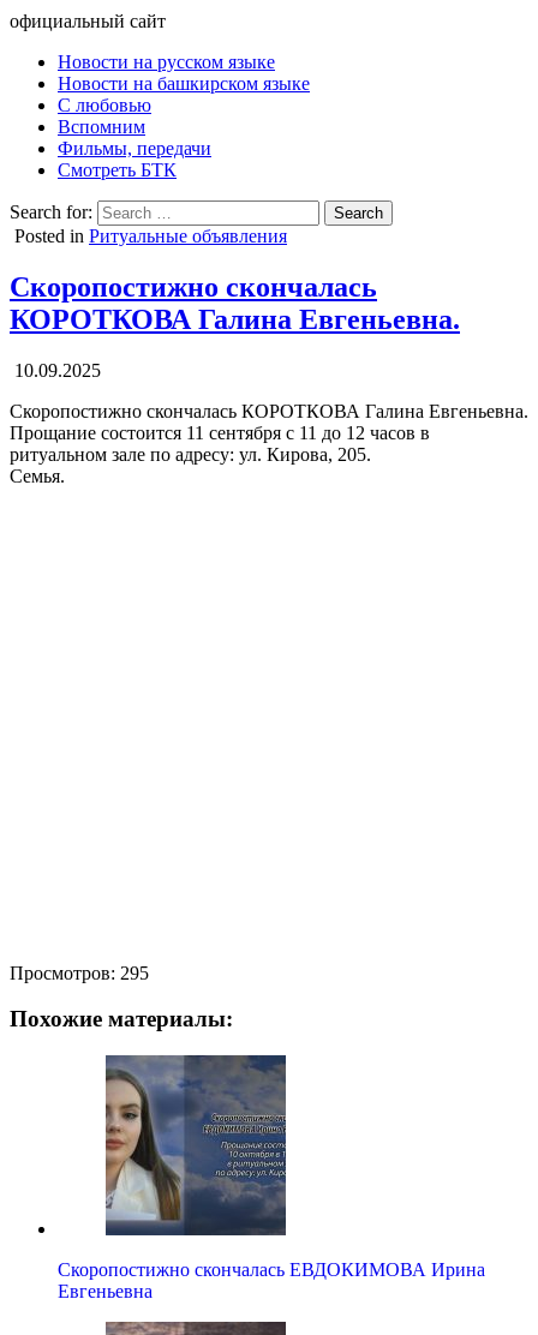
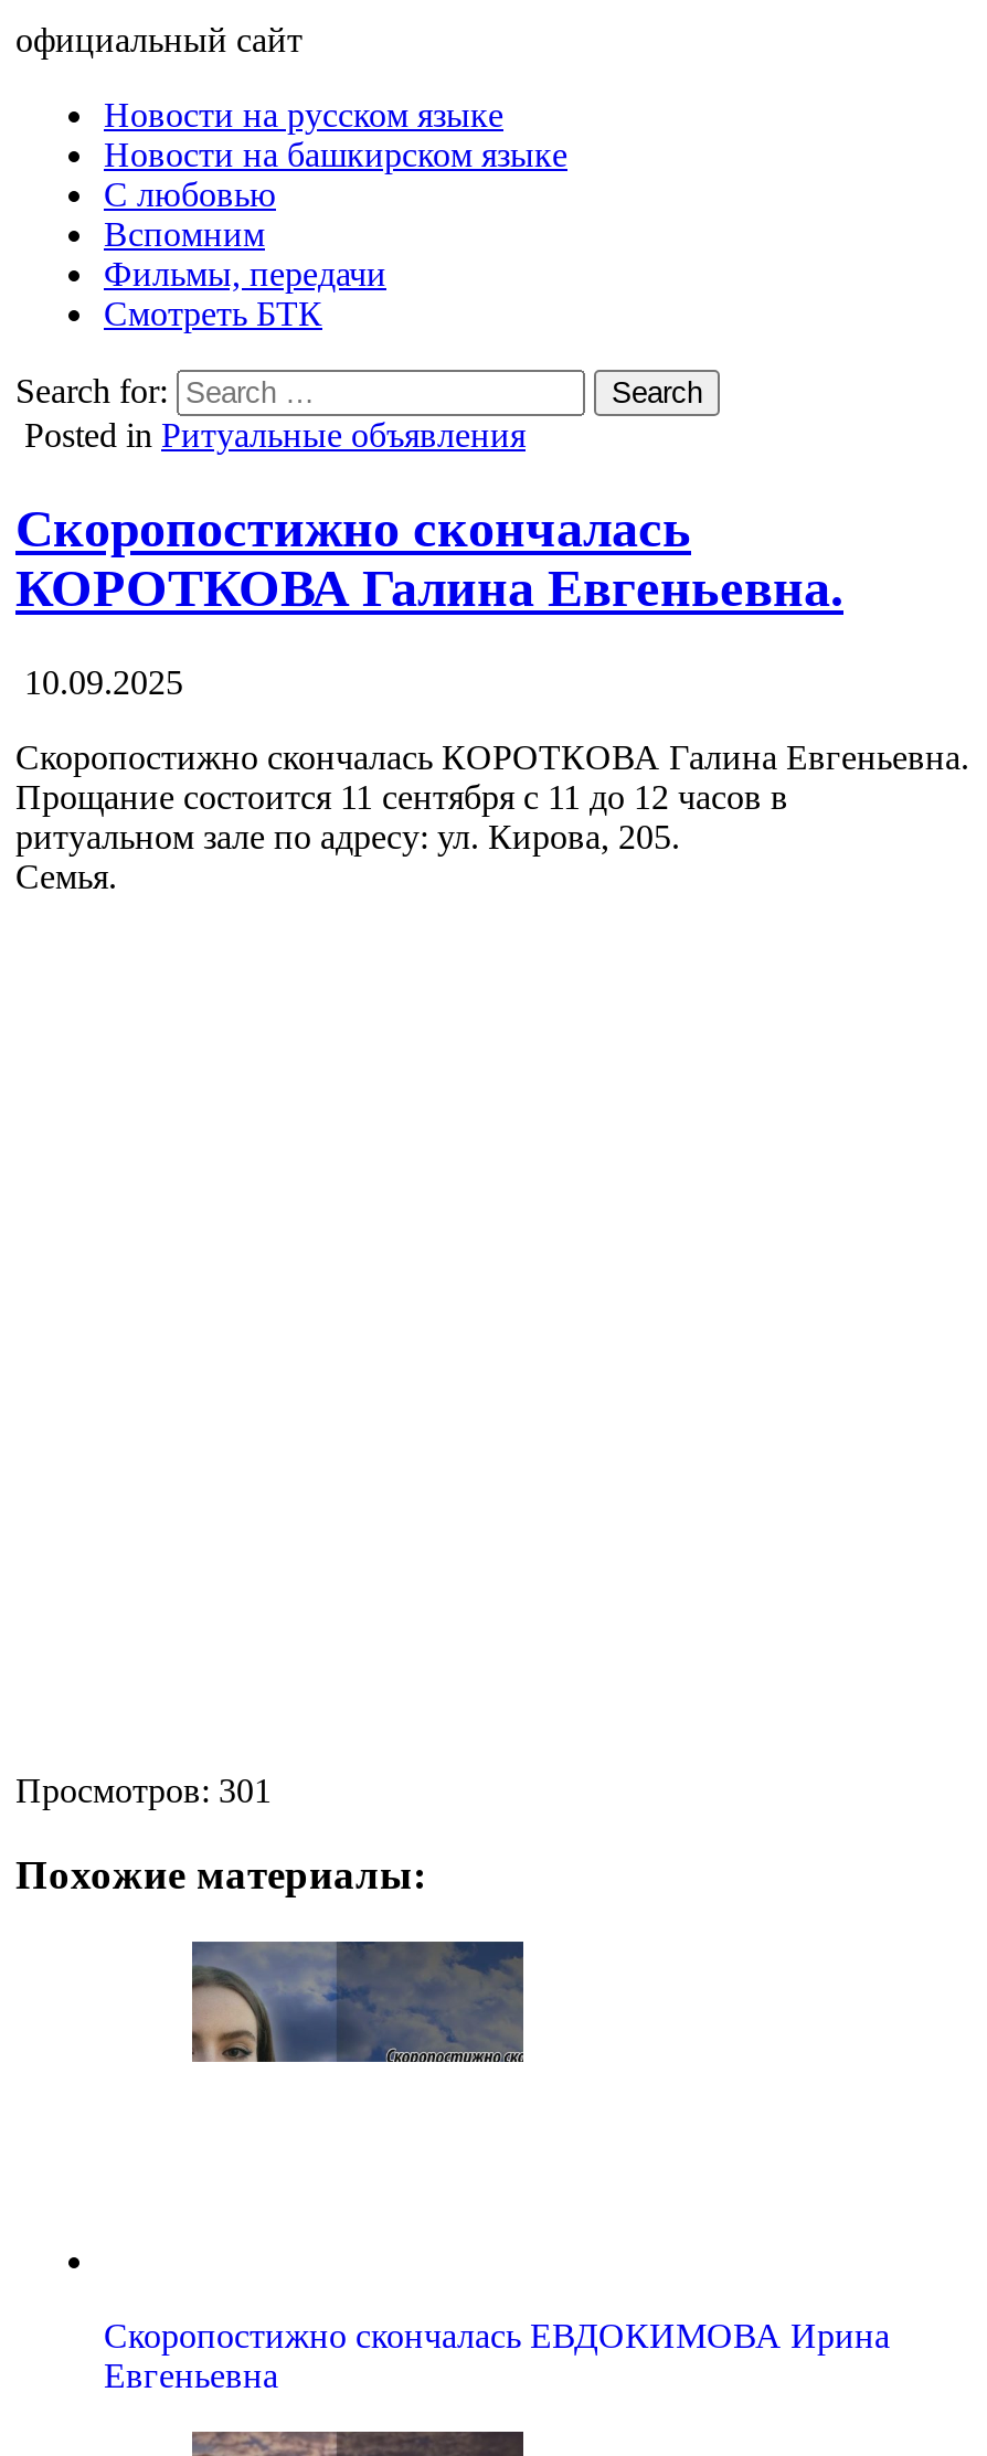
[10,962,149,983] Просмотров: 295 -> [15,1771,272,1808] Просмотров: 301
[104,1120,287,1237] [image] -> none

